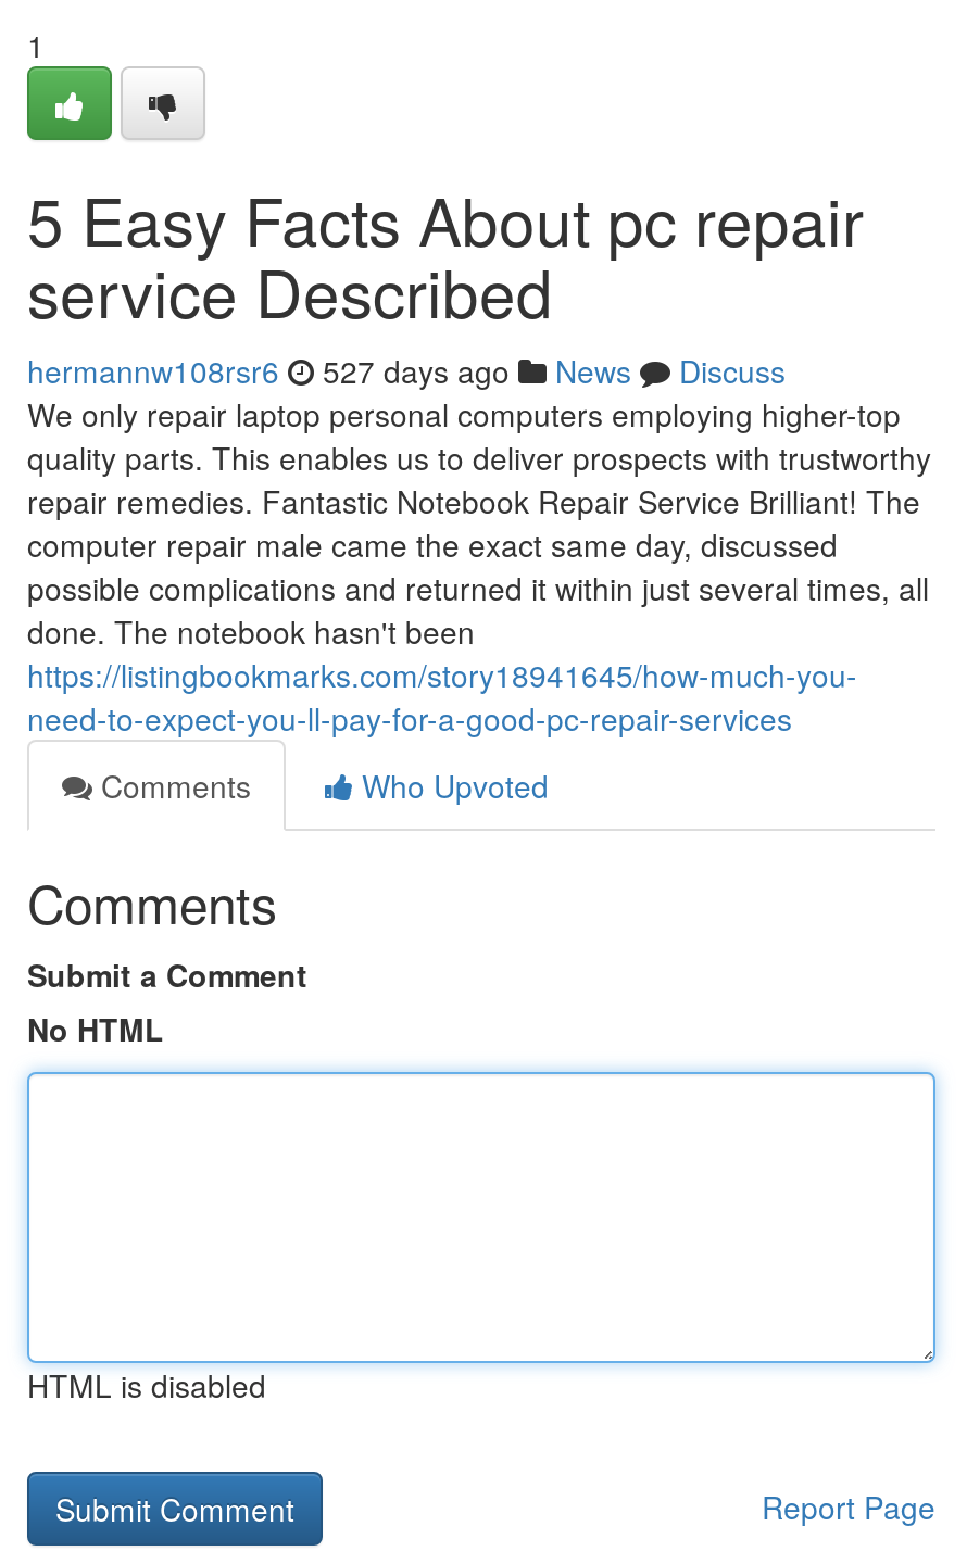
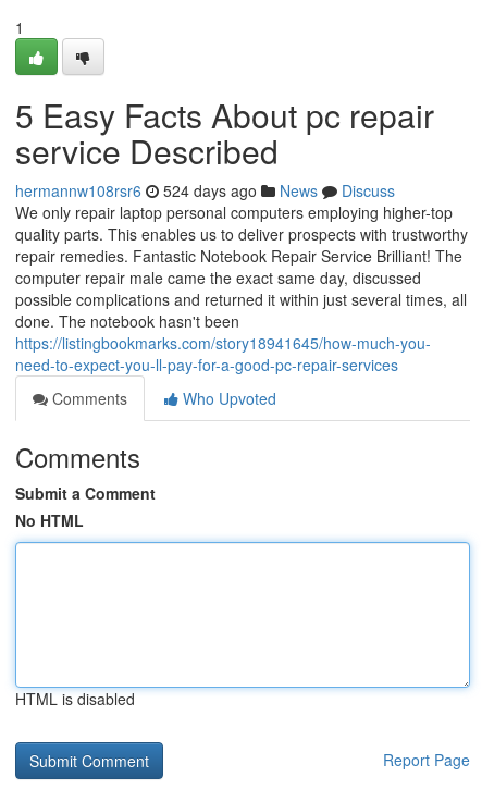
[27,349,786,392] hermannw108rsr6 527 days ago News Discuss -> [15,180,395,201] hermannw108rsr6 524 days ago News Discuss

